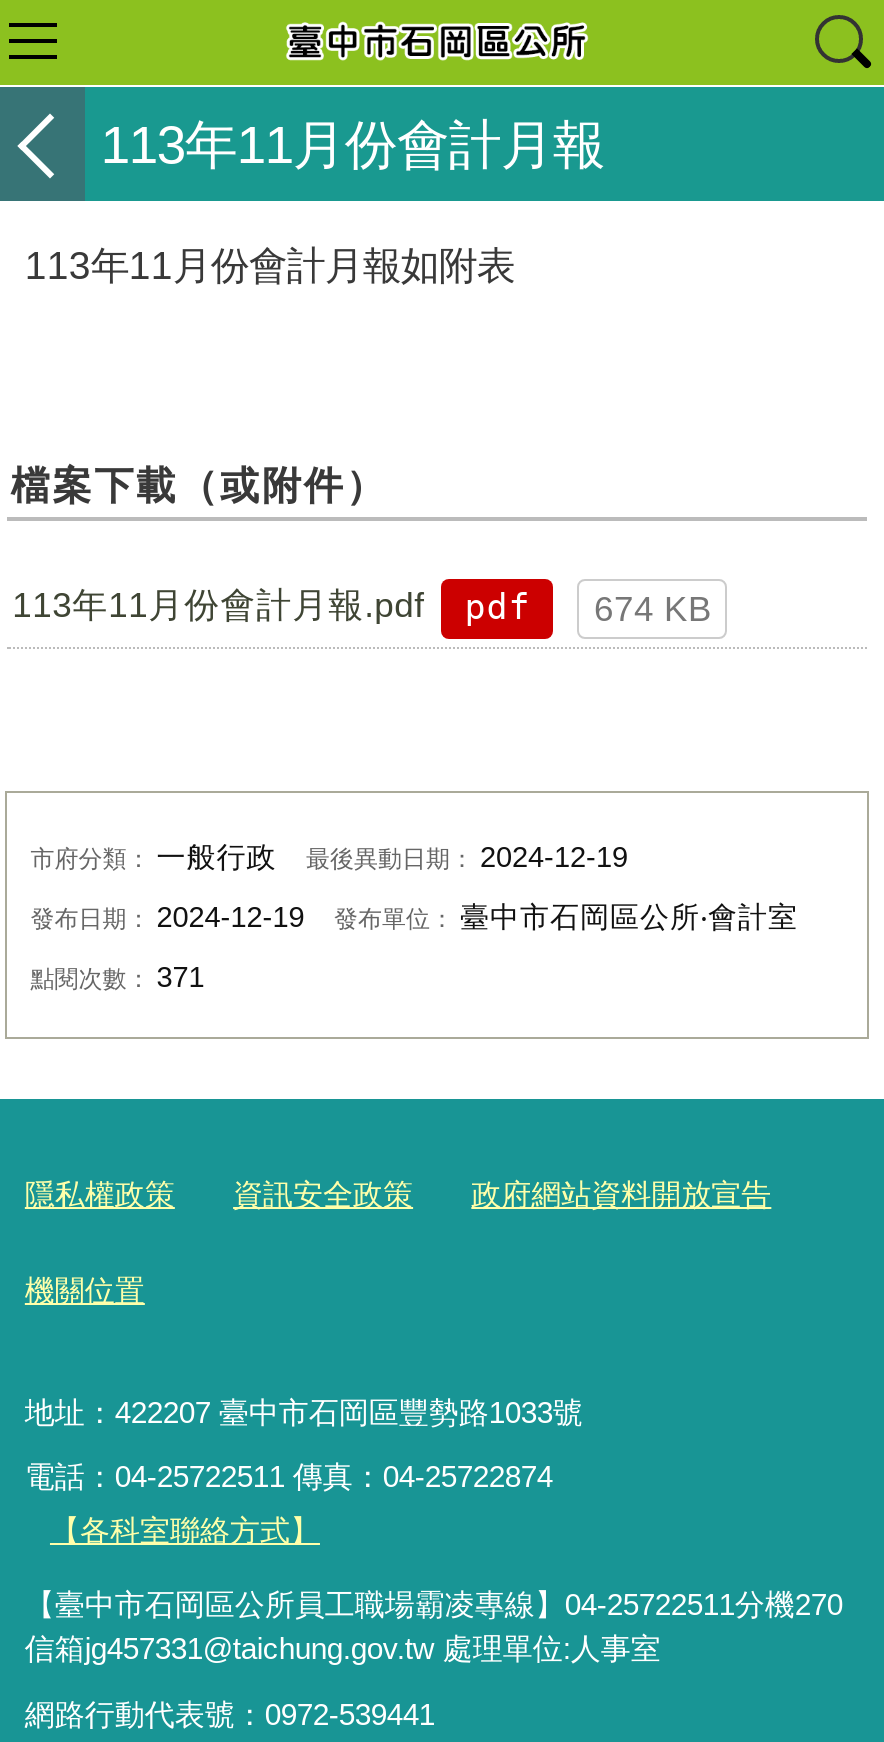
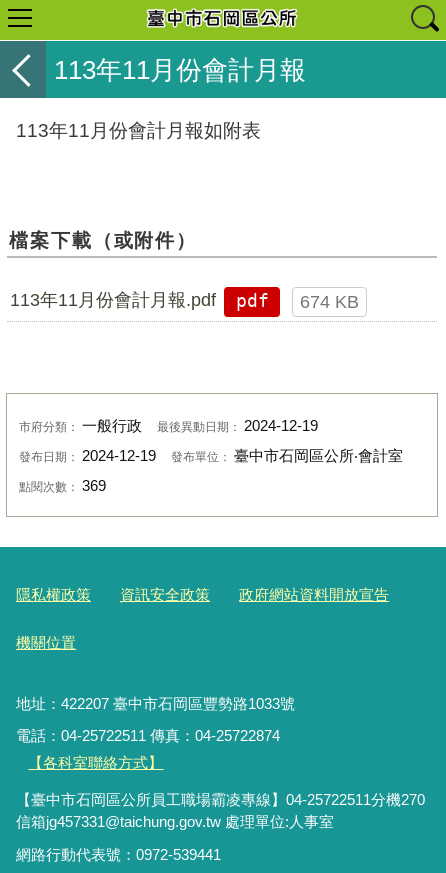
[30,961,204,993] 點閱次數：371 -> [19,478,106,494] 點閱次數：369

